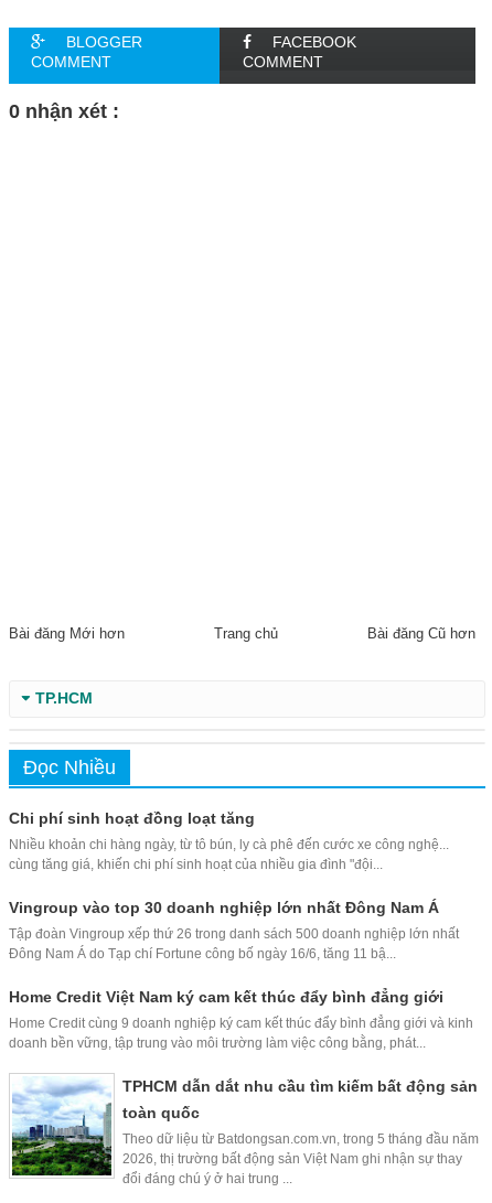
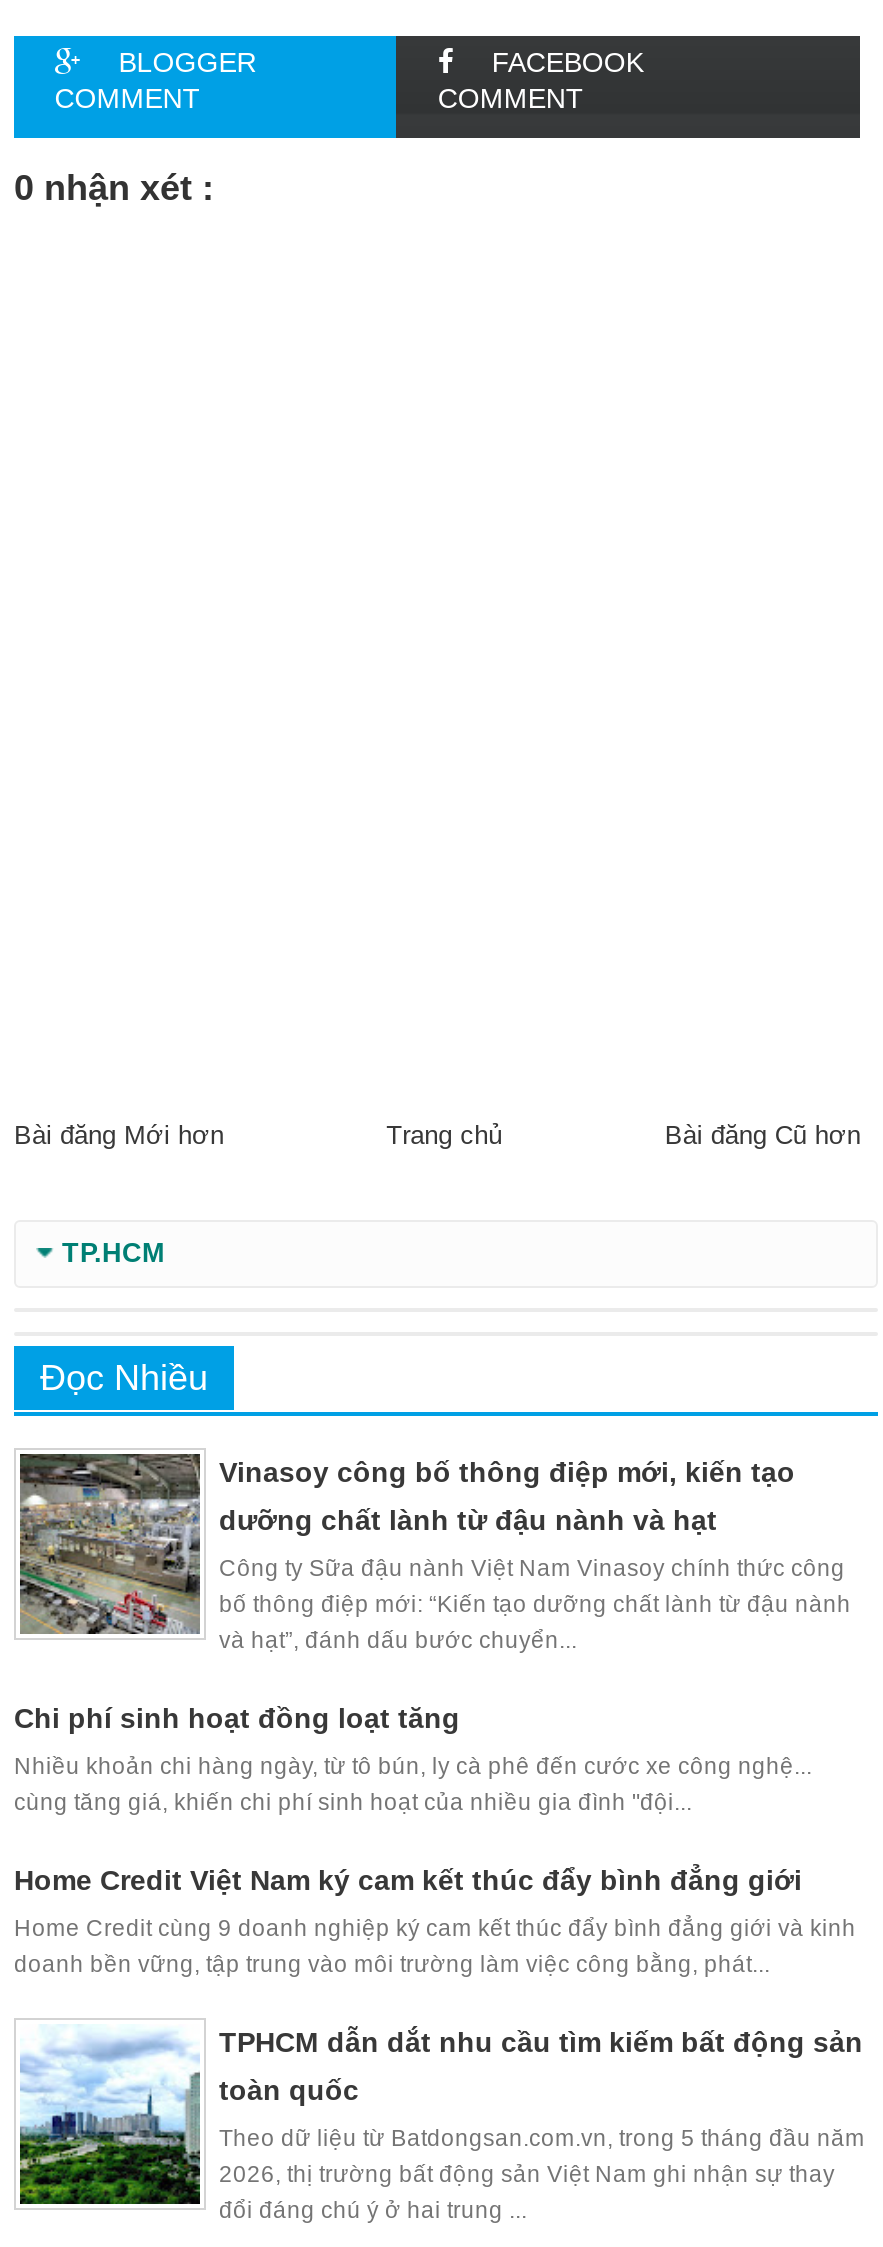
none -> [18,1451,851,1652] [image] | Vinasoy công bố thông điệp mới, kiến tạo | dưỡng chất lành từ đậu nành và hạt | Công ty Sữa đậu nành Việt Nam Vinasoy chính thức công | bố thông điệp mới: “Kiến tạo dưỡng chất lành từ đậu nành | và hạt”, đánh dấu bước chuyển...
moved [9,810,449,871] -> [14,1702,812,1814]: Chi phí sinh hoạt đồng loạt tăng | Nhiều khoản chi hàng ngày, từ tô bún, ly cà phê đến cước xe công nghệ... | cùng tăng giá, khiến chi phí sinh hoạt của nhiều gia đình "đội...
[9,899,459,961] Vingroup vào top 30 doanh nghiệp lớn nhất Đông Nam Á | Tập đoàn Vingroup xếp thứ 26 trong danh sách 500 doanh nghiệp lớn nhất | Đông Nam Á do Tạp chí Fortune công bố ngày 16/6, tăng 11 bậ... -> none

